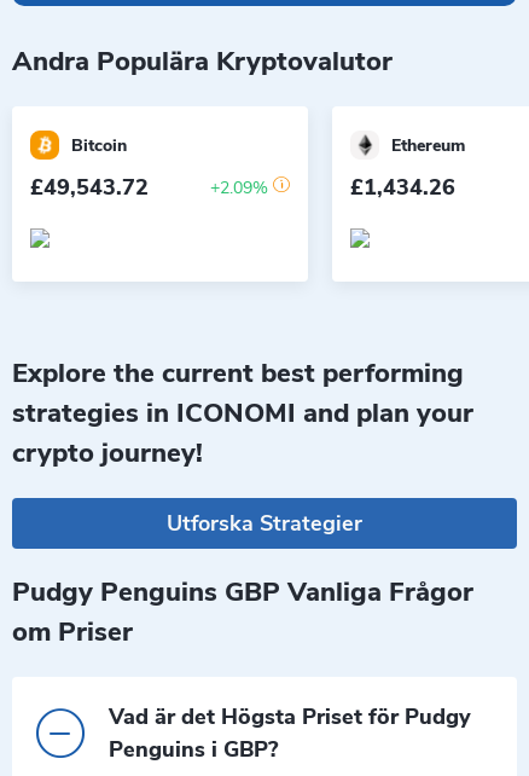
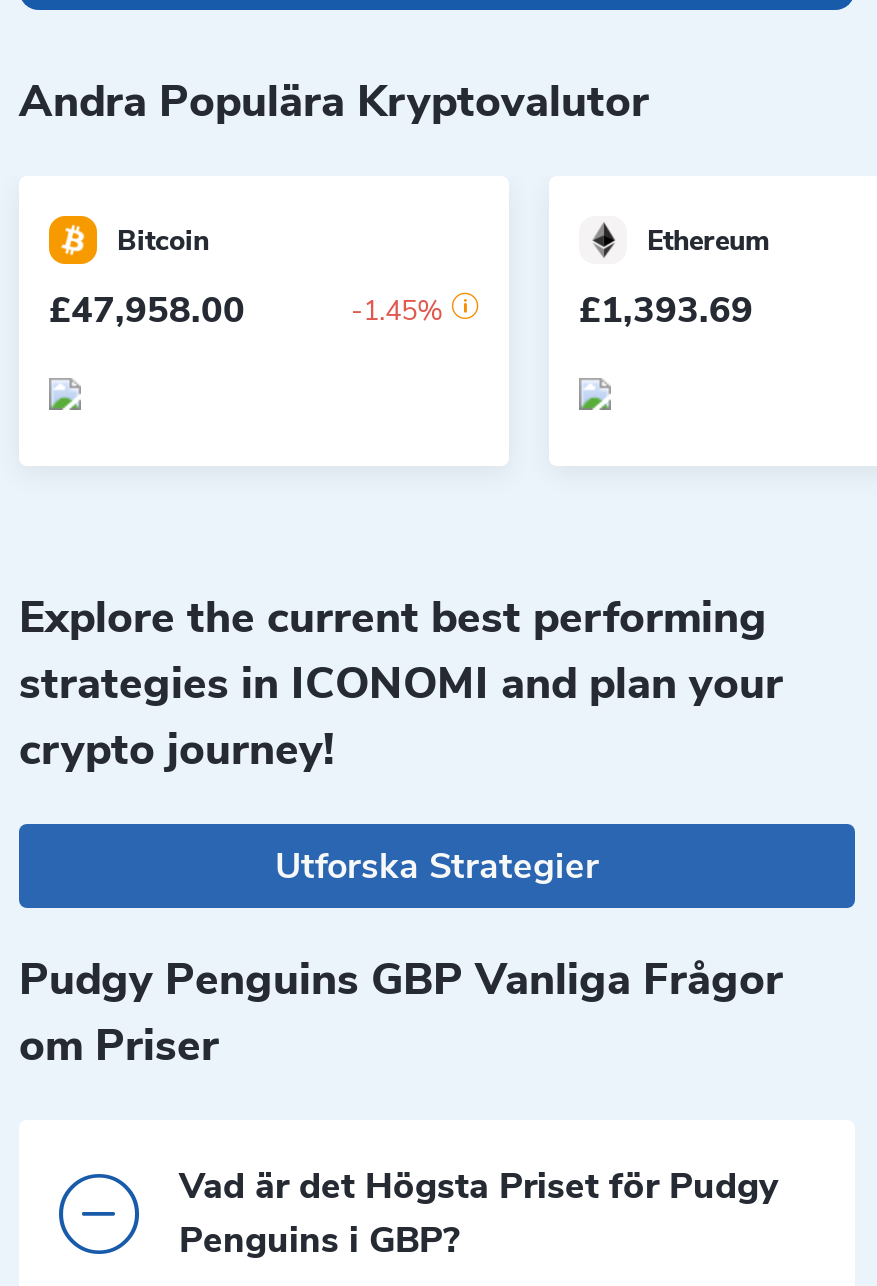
[30,173,149,202] £49,543.72 -> [49,286,245,334] £47,958.00
[210,176,273,199] +2.09% -> [351,292,451,330] -1.45%
[350,173,455,202] £1,434.26 -> [579,286,753,334] £1,393.69

